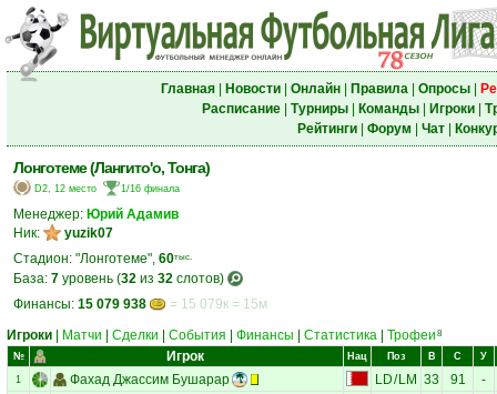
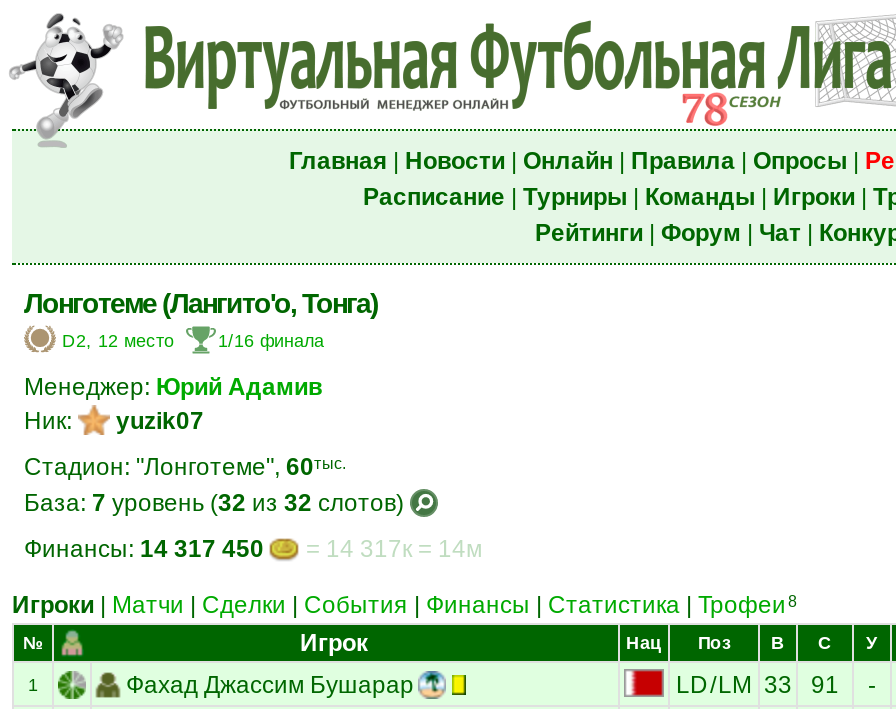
[13,296,267,312] Финансы: 15 079 938 | = 15 079к = 15м -> [24,535,482,563] Финансы: 14 317 450 | = 14 317к = 14м

